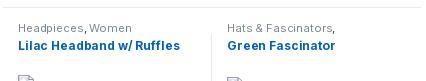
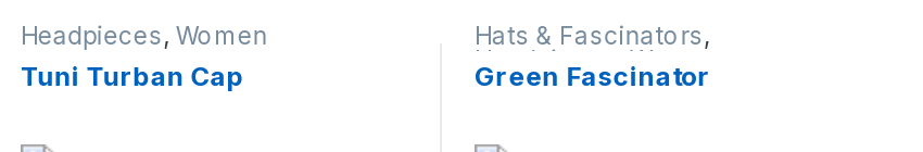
[18,38,179,53] Lilac Headband w/ Ruffles -> [21,59,244,92] Tuni Turban Cap

